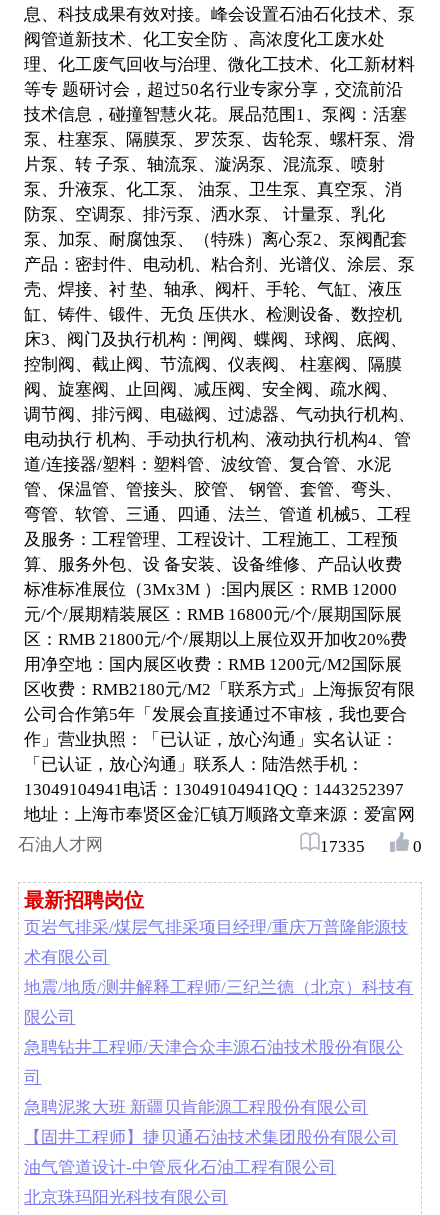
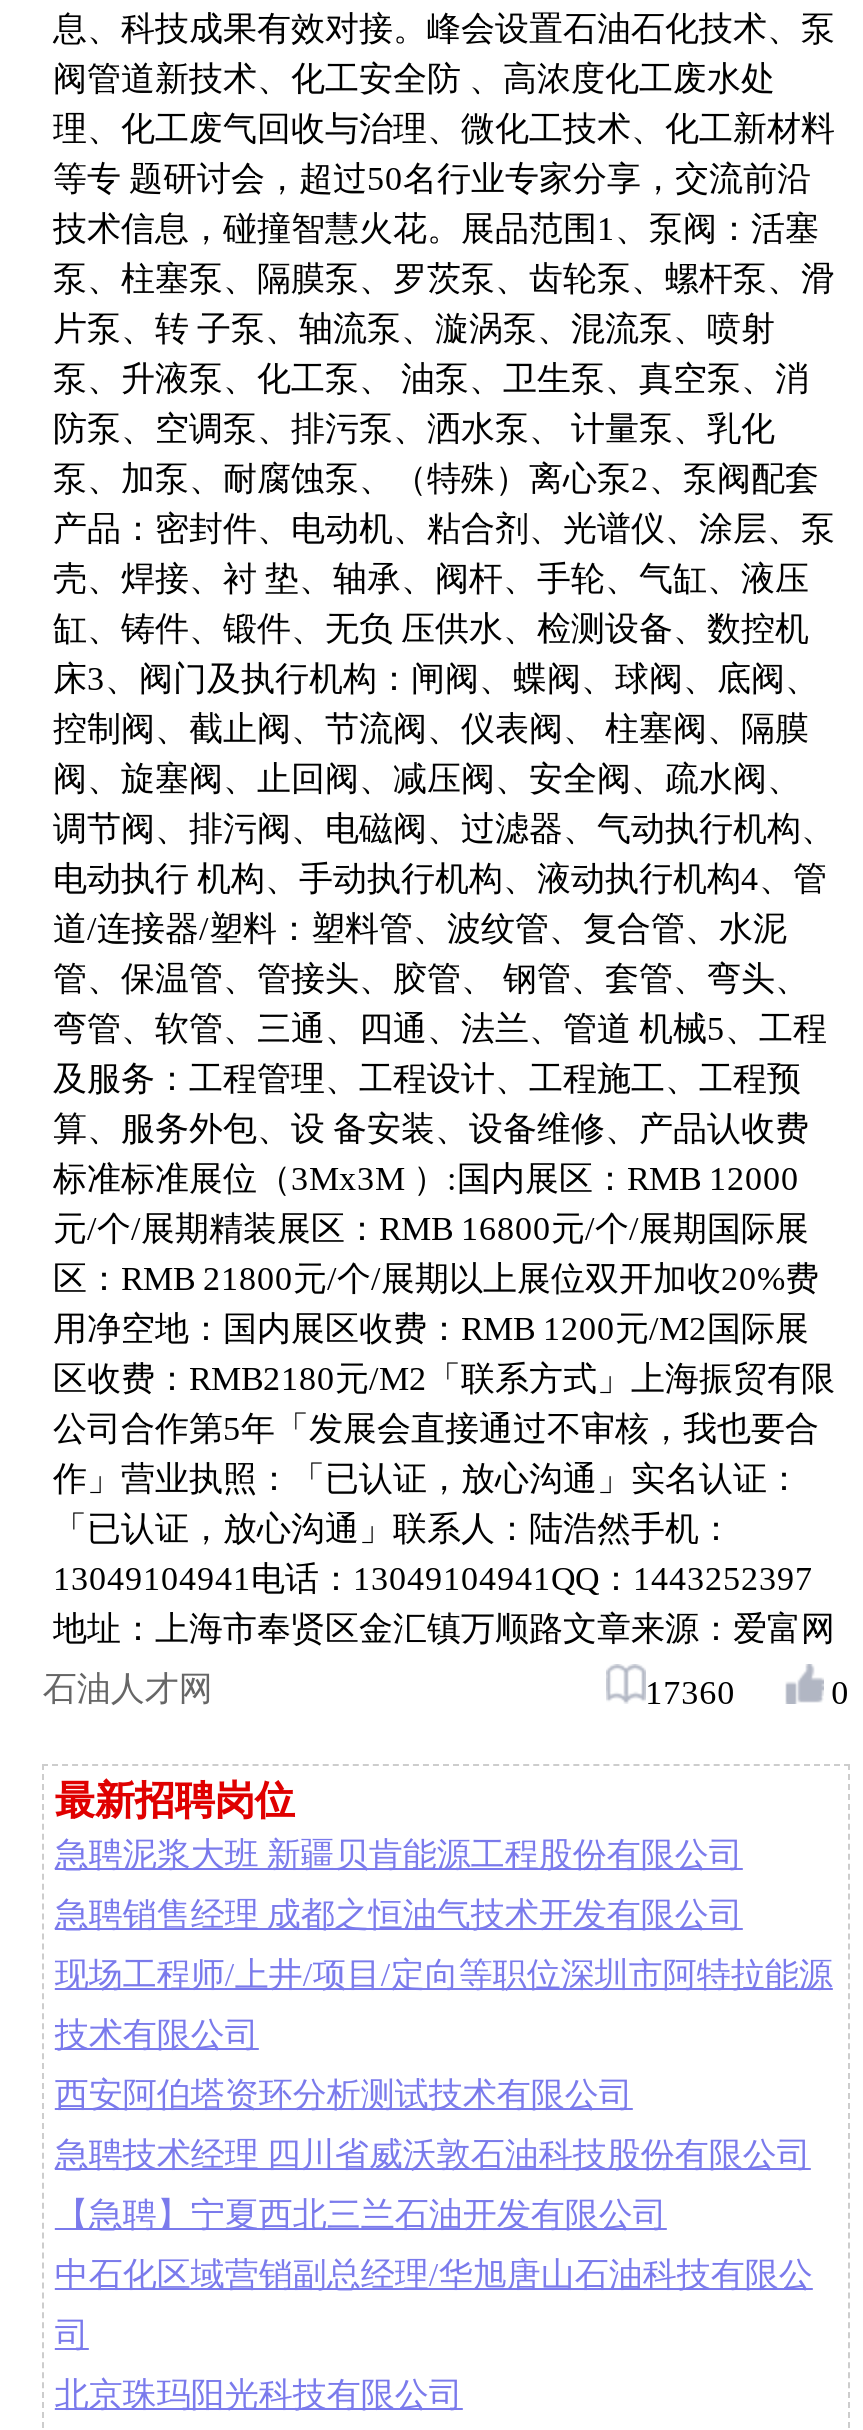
[320,837,365,856] 17335 -> [645,1673,735,1711] 17360
[24,918,413,1057] 页岩气排采/煤层气排采项目经理/重庆万普隆能源技 | 术有限公司 | 地震/地质/测井解释工程师/三纪兰德（北京）科技有 | 限公司 | 急聘钻井工程师/天津合众丰源石油技术股份有限公 -> [55,1895,833,2293] 急聘销售经理 成都之恒油气技术开发有限公司 | 现场工程师/上井/项目/定向等职位深圳市阿特拉能源 | 技术有限公司 | 西安阿伯塔资环分析测试技术有限公司 | 急聘技术经理 四川省威沃敦石油科技股份有限公司 | 【急聘】宁夏西北三兰石油开发有限公司 | 中石化区域营销副总经理/华旭唐山石油科技有限公
moved [24,1068,41,1087] -> [55,2315,89,2353]: 司
moved [24,1098,368,1117] -> [55,1835,743,1873]: 急聘泥浆大班 新疆贝肯能源工程股份有限公司
[24,1128,398,1177] 【固井工程师】捷贝通石油技术集团股份有限公司 | 油气管道设计-中管辰化石油工程有限公司 -> none

